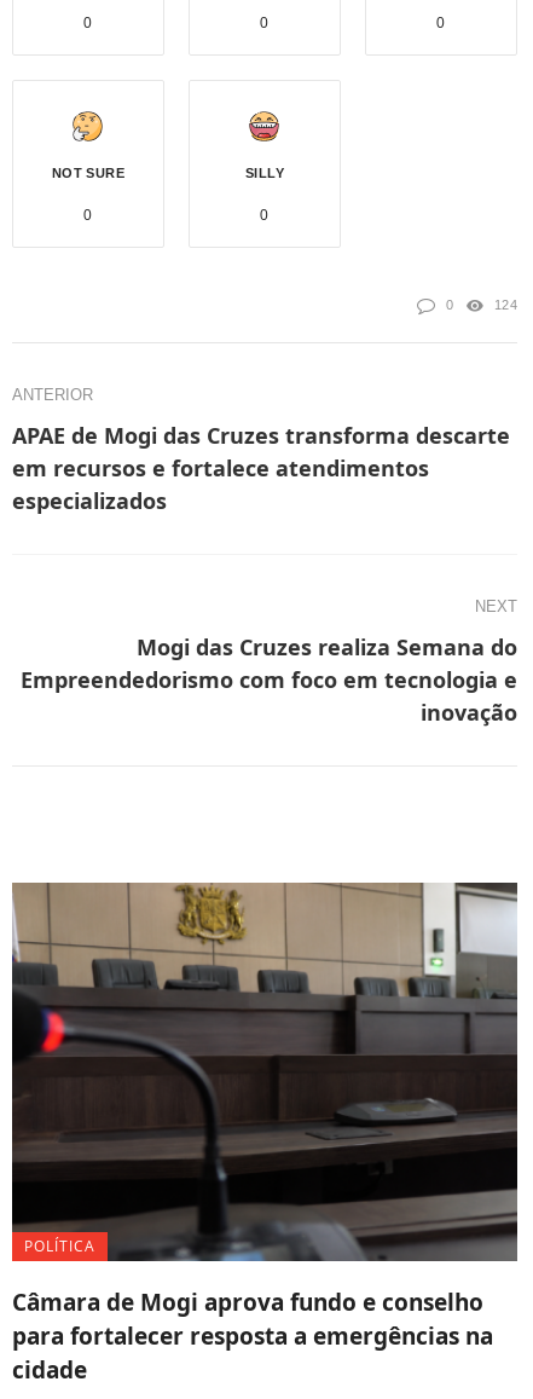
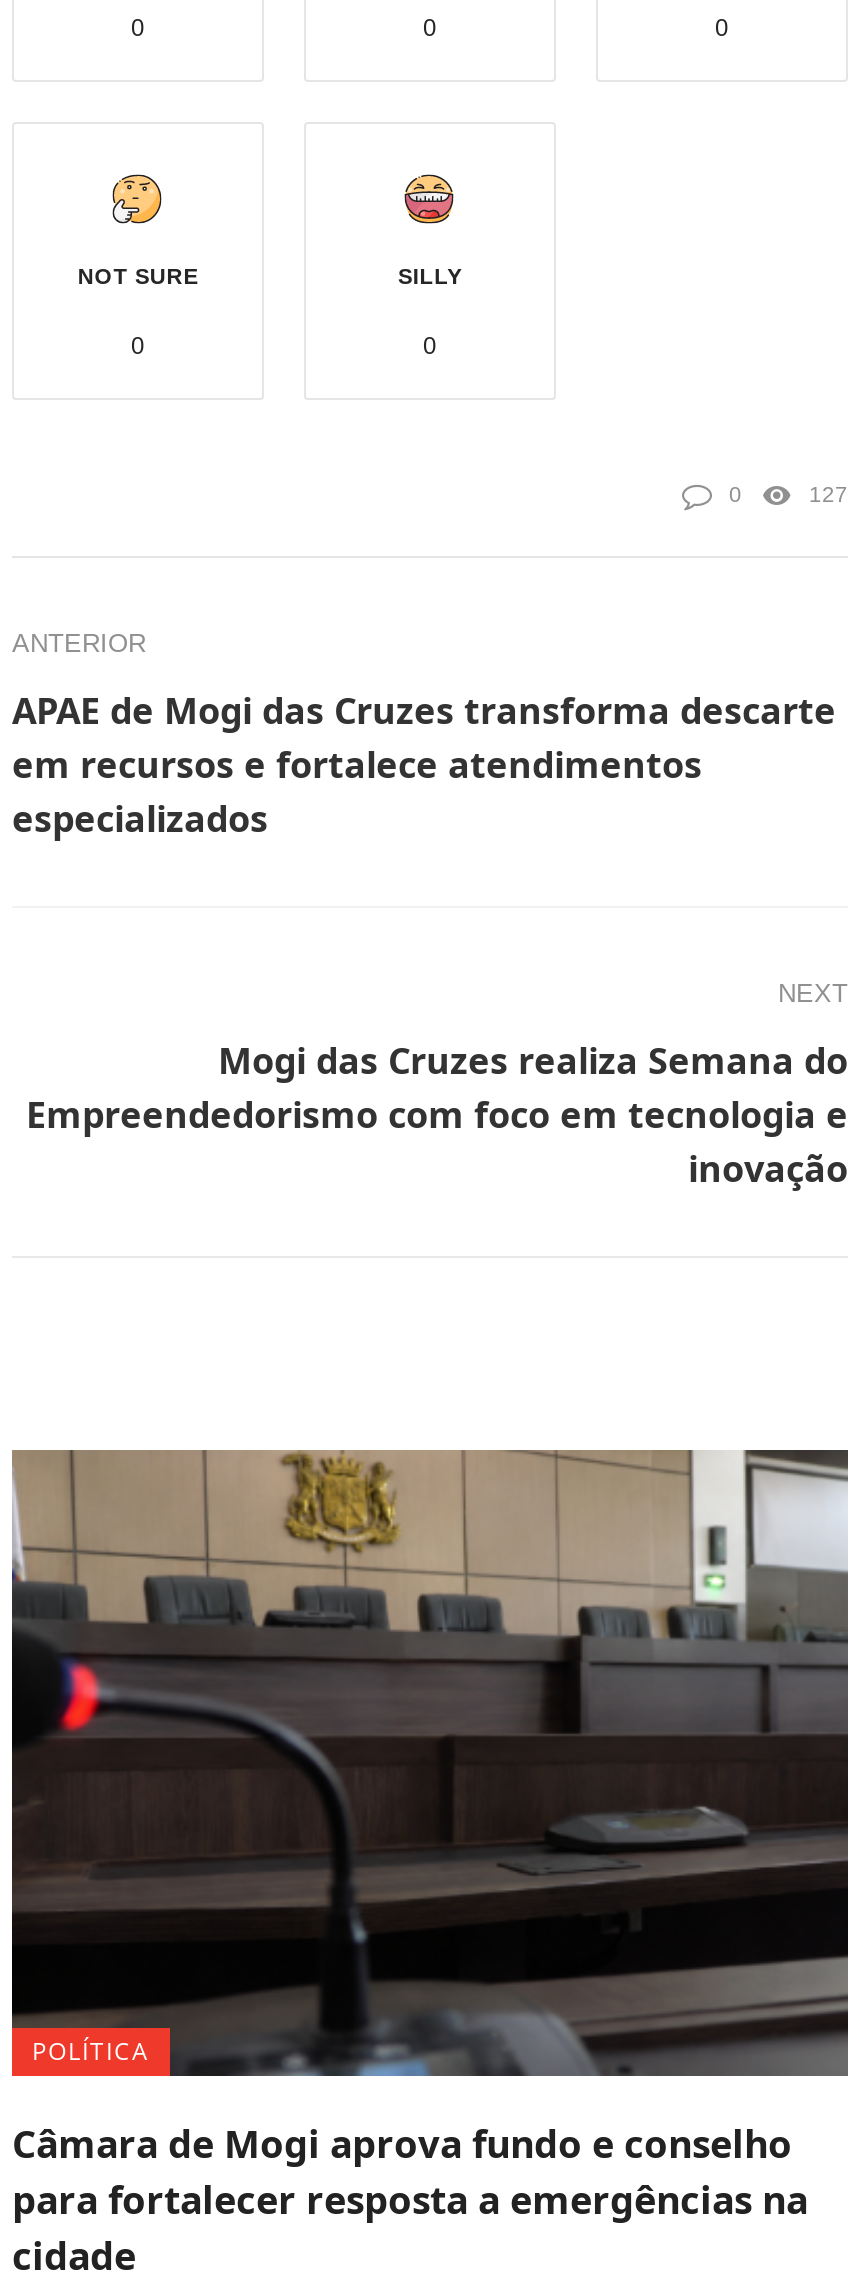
[494,297,517,311] 124 -> [809,481,848,505] 127

